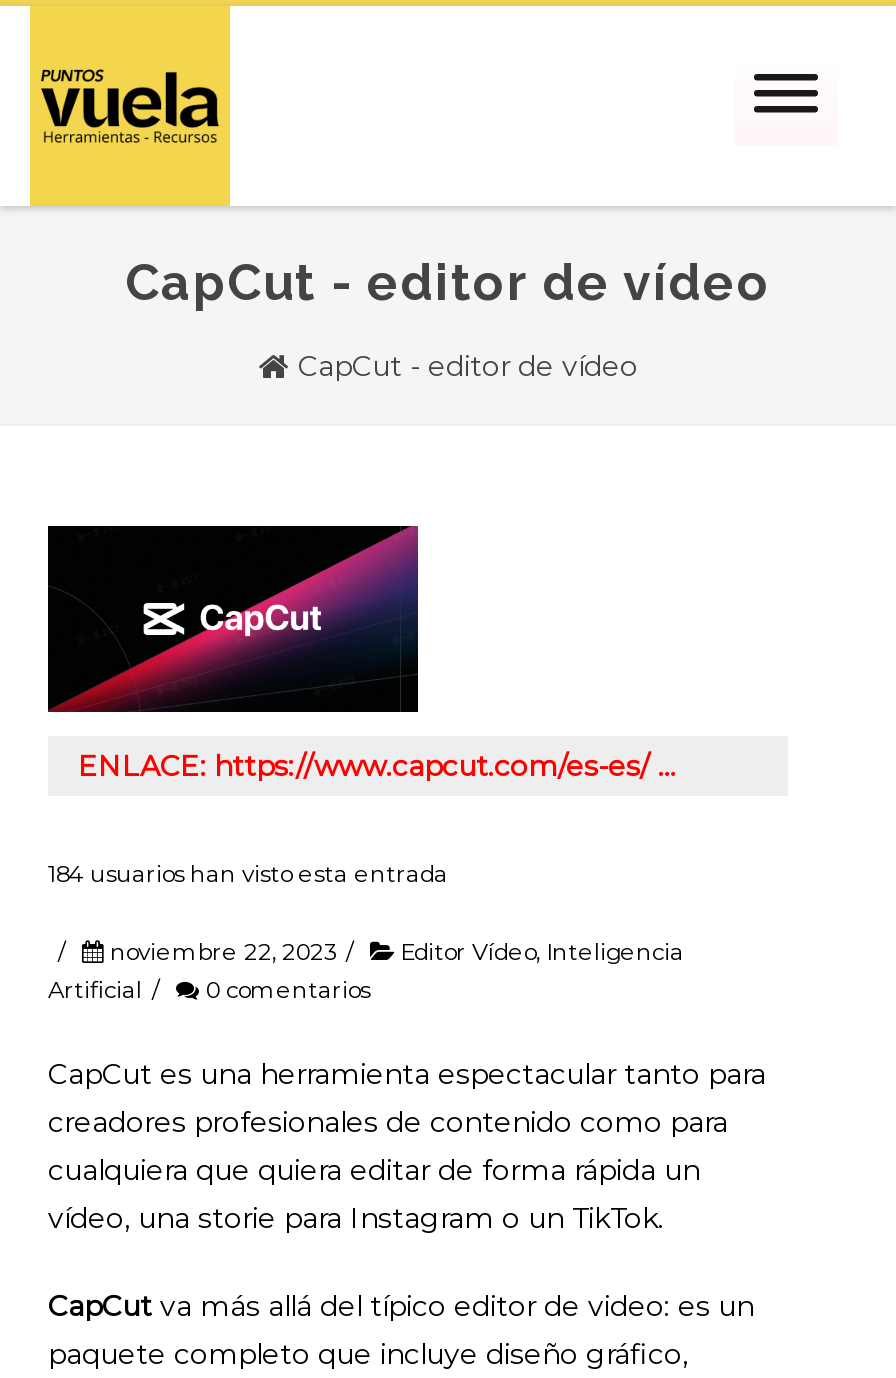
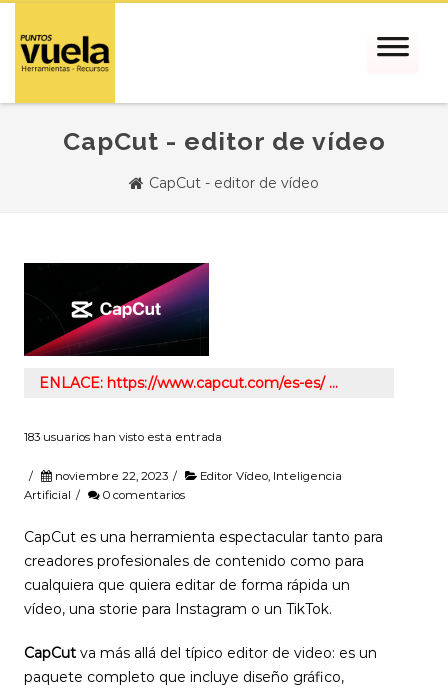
[48,859,448,887] 184 usuarios han visto esta entrada -> [24,429,222,443] 183 usuarios han visto esta entrada

